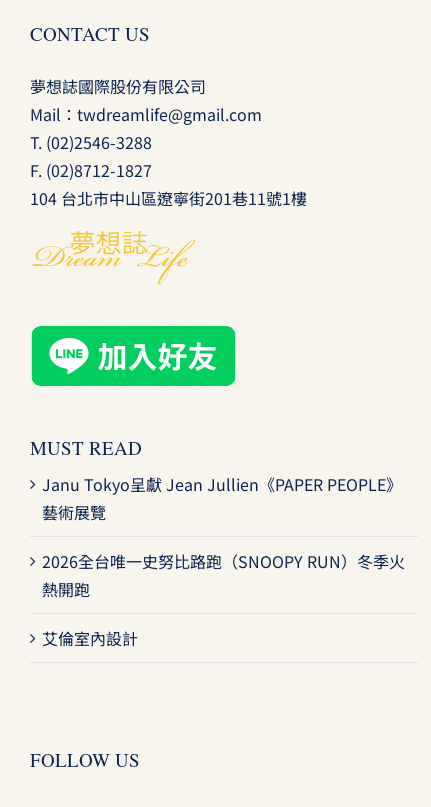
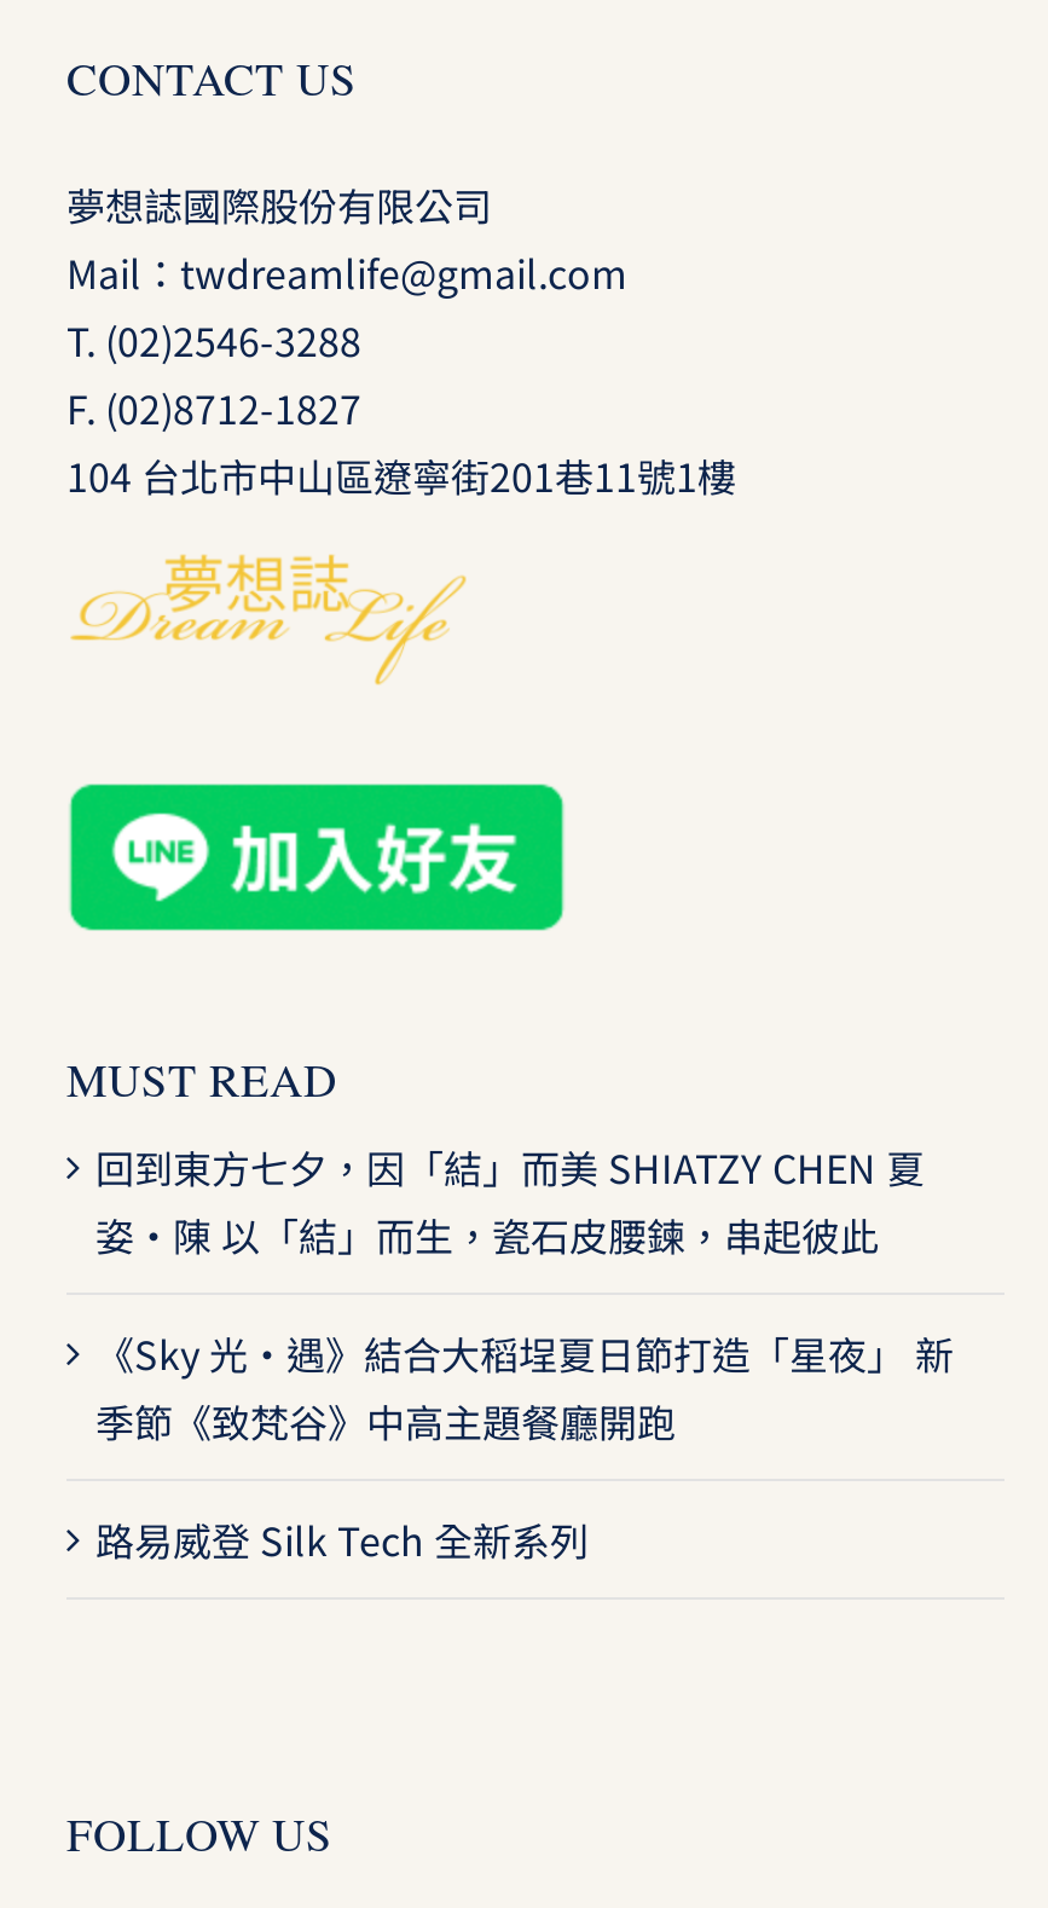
[42,472,402,524] Janu Tokyo呈獻 Jean Jullien《PAPER PEOPLE》 | 藝術展覽 -> [95,1137,925,1262] 回到東方七夕，因「結」而美 SHIATZY CHEN 夏 | 姿・陳 以「結」而生，瓷石皮腰鍊，串起彼此
[42,549,405,601] 2026全台唯一史努比路跑（SNOOPY RUN）冬季火 | 熱開跑 -> [95,1323,954,1449] 《Sky 光·遇》結合大稻埕夏日節打造「星夜」 新 | 季節《致梵谷》中高主題餐廳開跑
[42,626,138,650] 艾倫室內設計 -> [95,1509,589,1567] 路易威登 Silk Tech 全新系列

